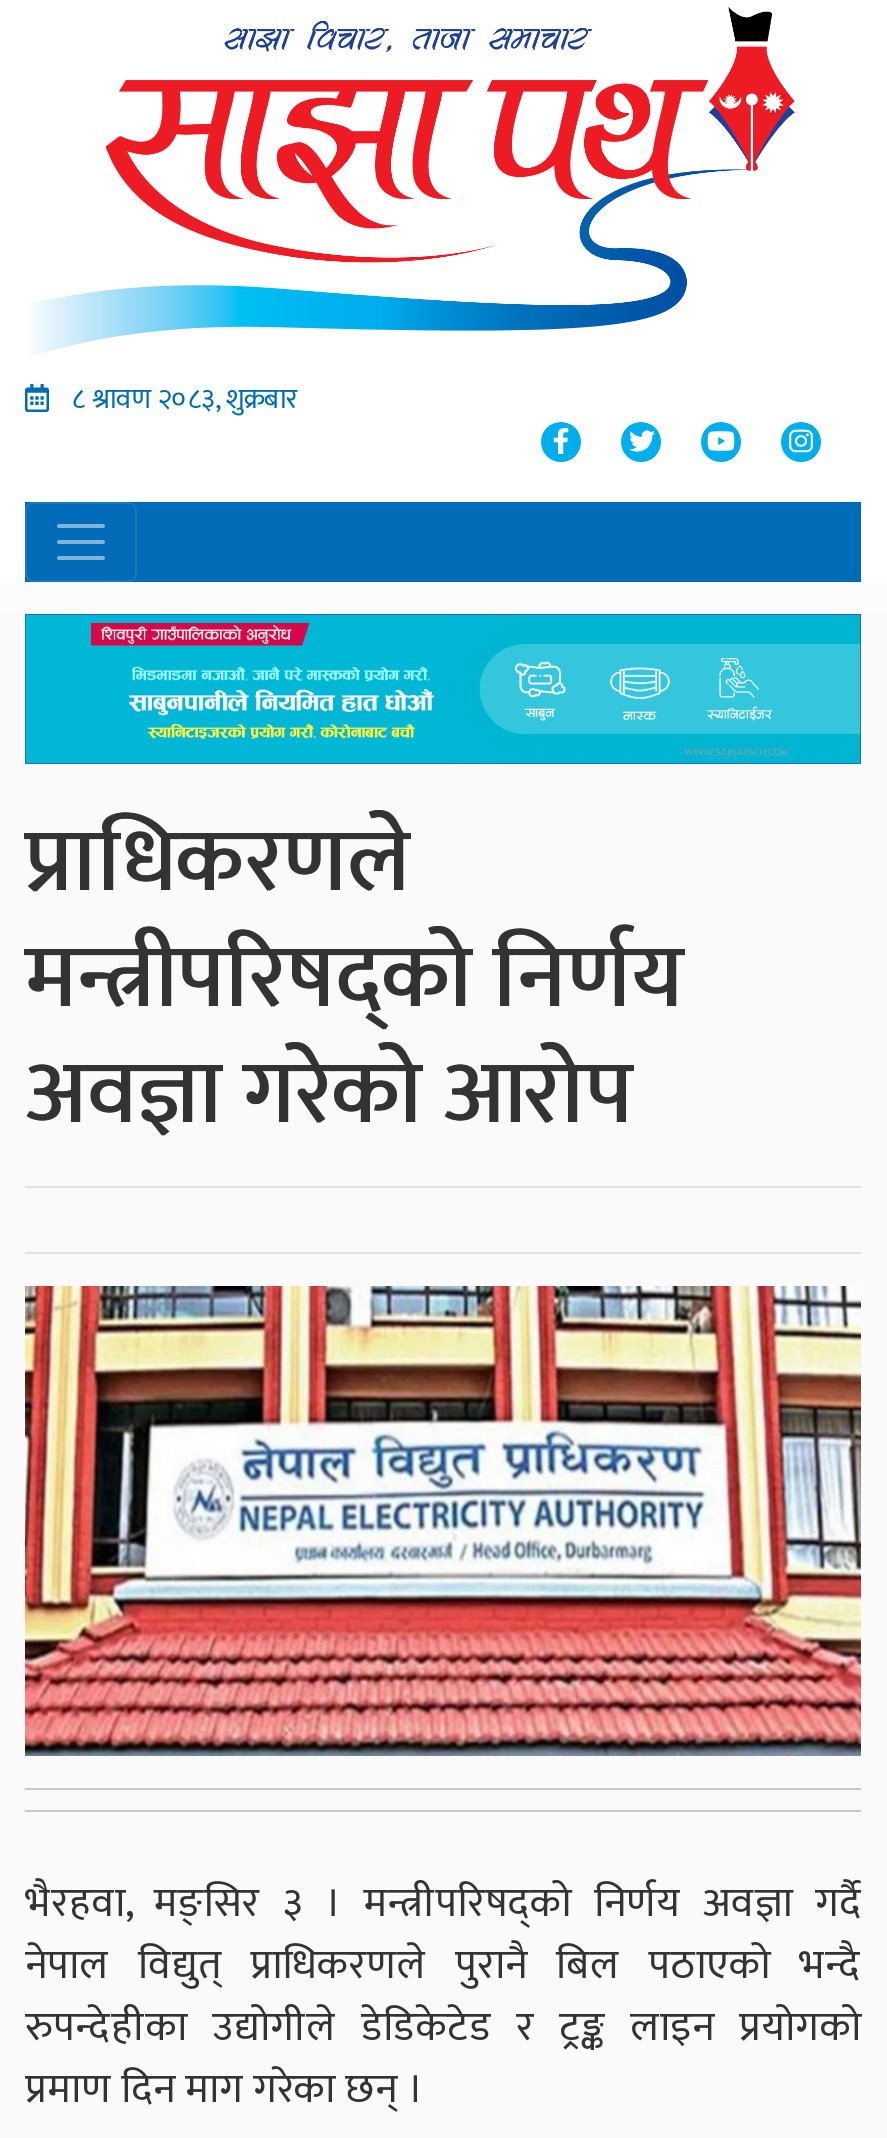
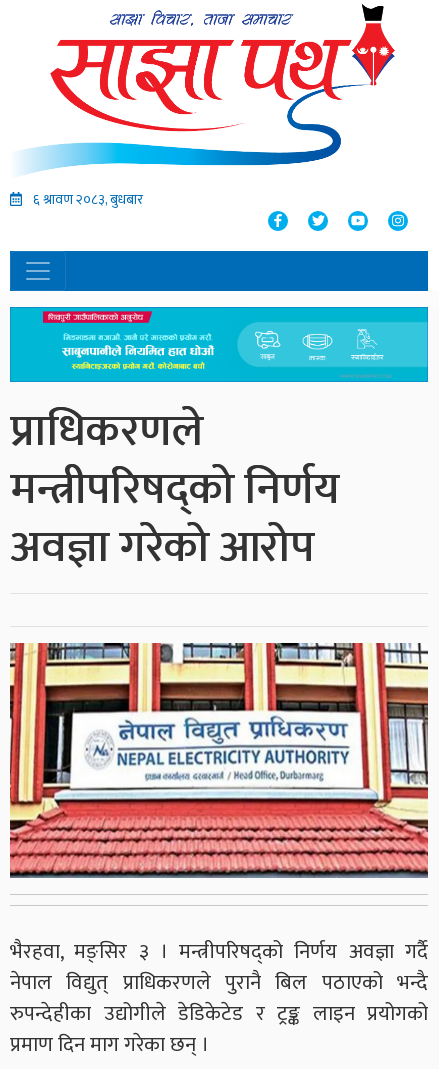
[65,376,297,422] ८ श्रावण २०८३, शुक्रबार -> [30,188,143,211] ६ श्रावण २०८३, बुधबार

